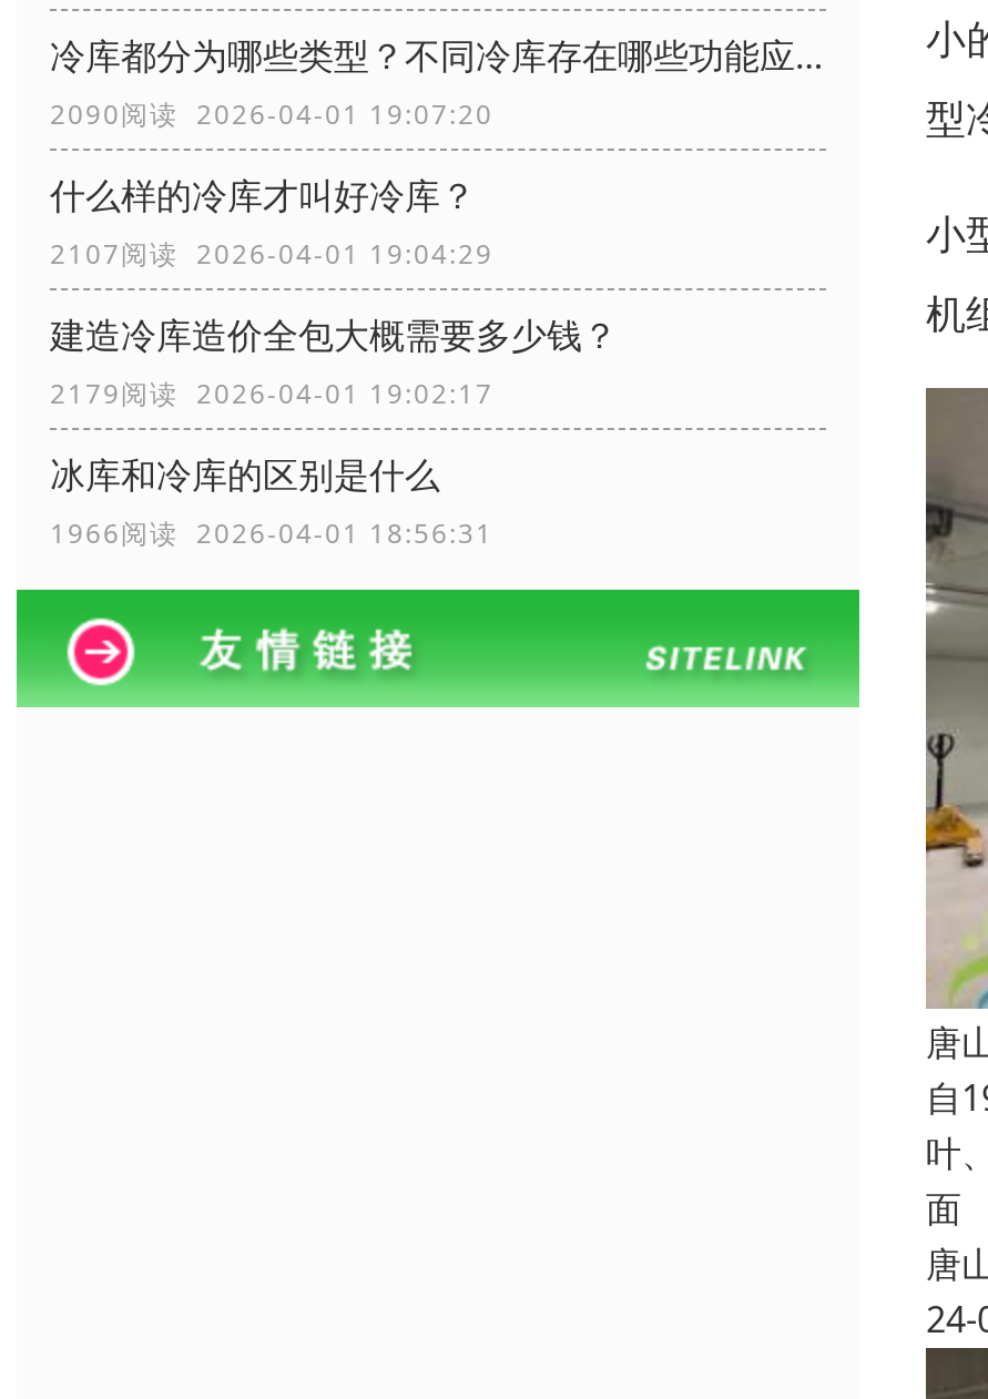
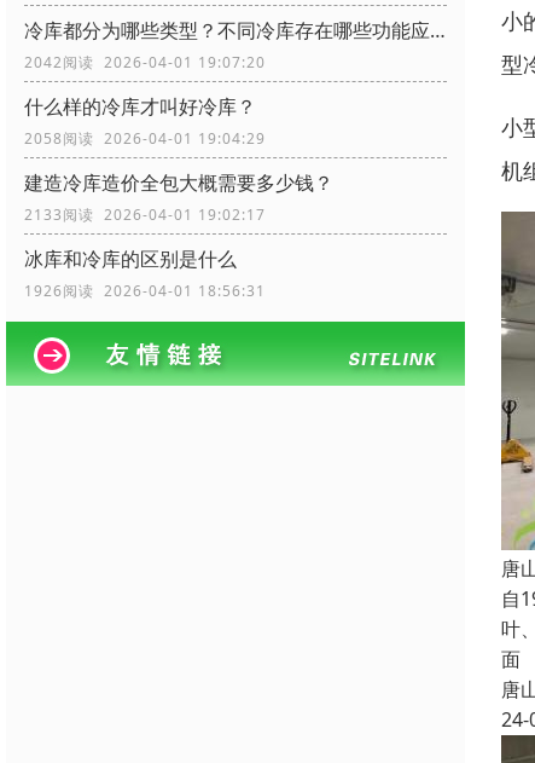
[50,96,493,133] 2090阅读 2026-04-01 19:07:20 -> [24,52,266,73] 2042阅读 2026-04-01 19:07:20
[50,235,493,273] 2107阅读 2026-04-01 19:04:29 -> [24,128,266,149] 2058阅读 2026-04-01 19:04:29
[50,375,493,413] 2179阅读 2026-04-01 19:02:17 -> [24,205,266,225] 2133阅读 2026-04-01 19:02:17
[50,515,493,553] 1966阅读 2026-04-01 18:56:31 -> [24,281,266,301] 1926阅读 2026-04-01 18:56:31

